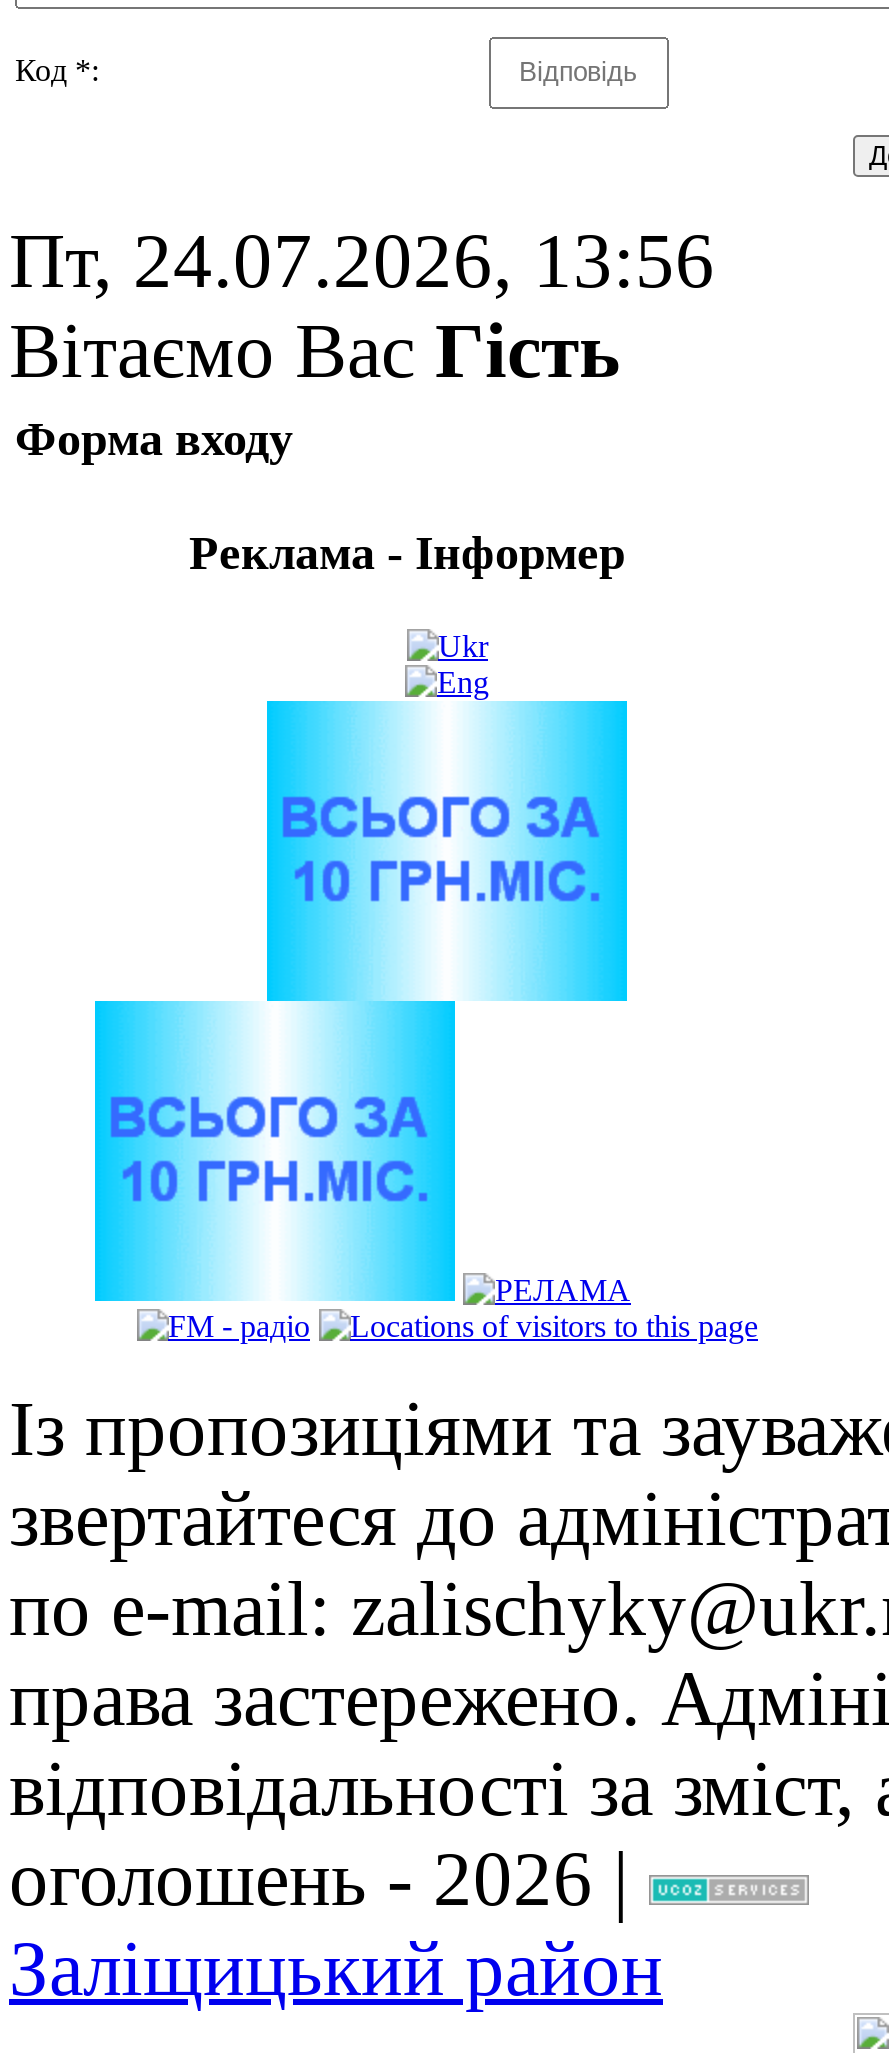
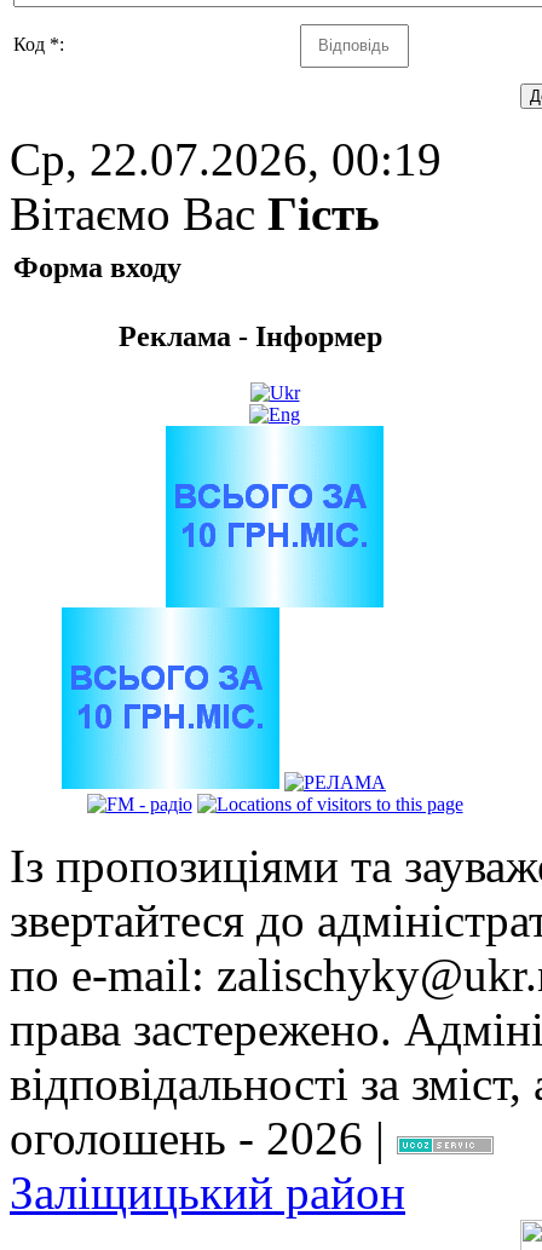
[9,218,715,304] Пт, 24.07.2026, 13:56 -> [10,133,442,186] Ср, 22.07.2026, 00:19

